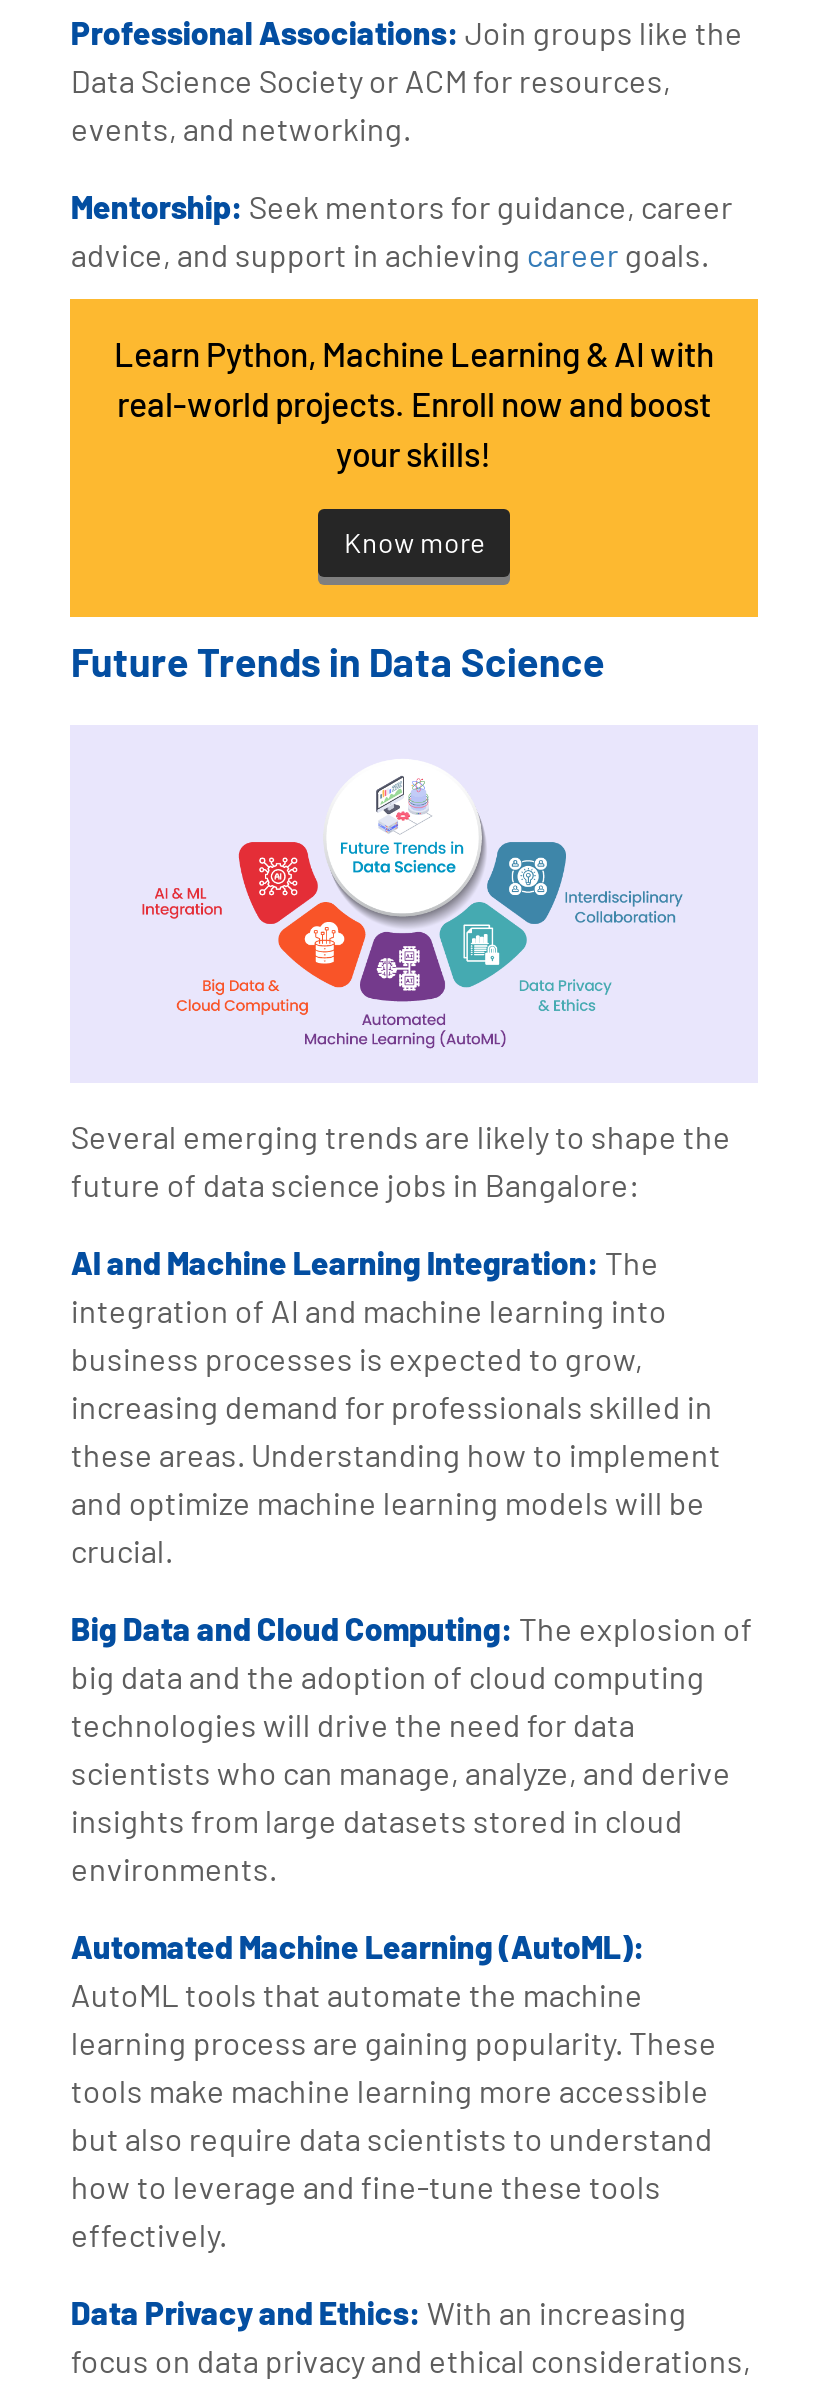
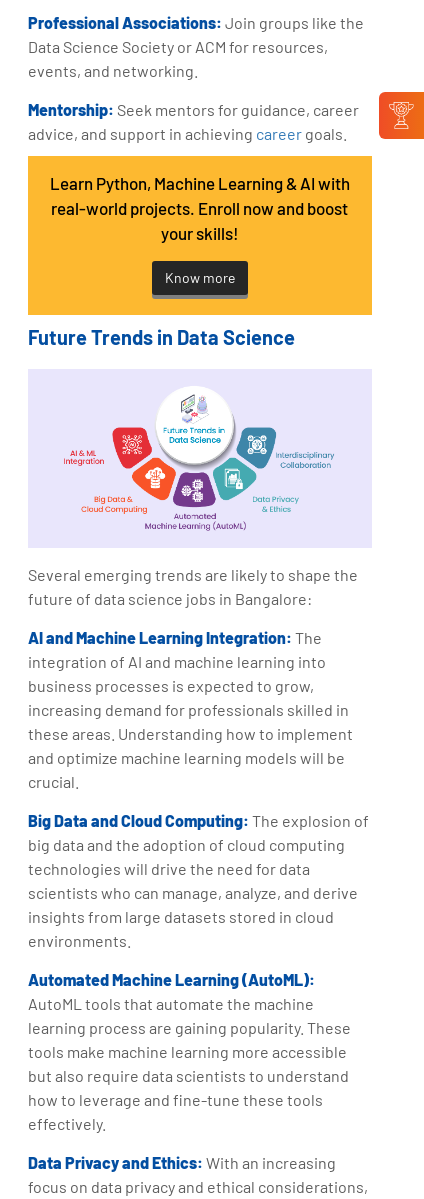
none -> [378,91,421,140] [image]

